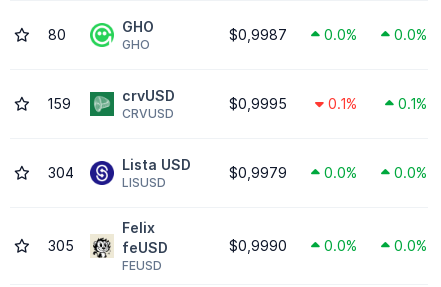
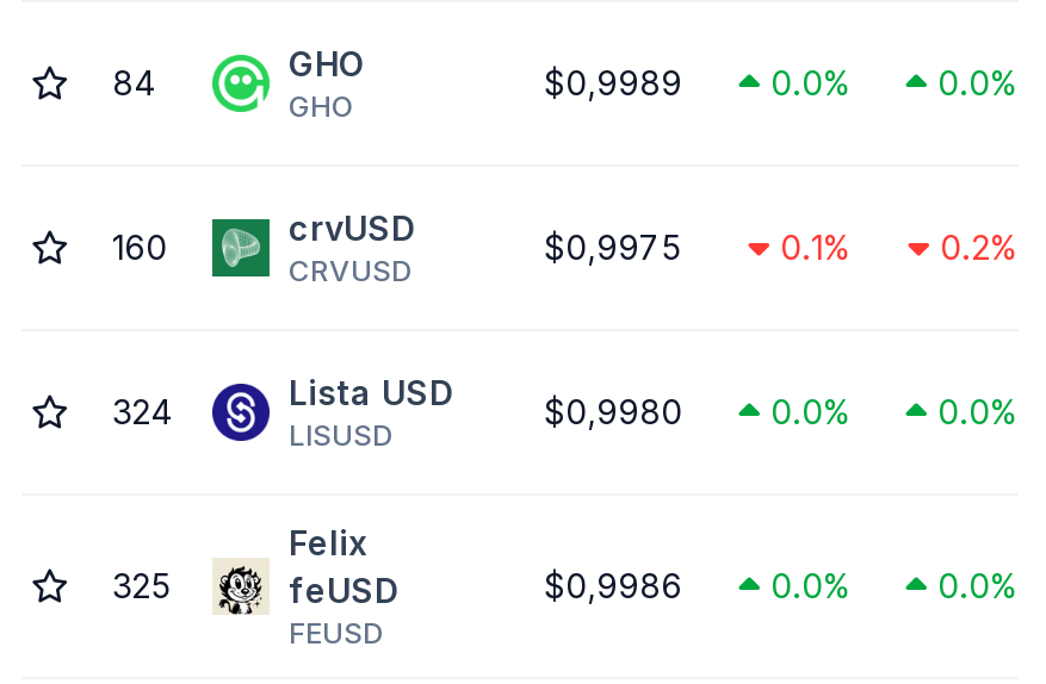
[48,26,66,43] 80 -> [112,62,155,102] 84
[229,26,287,43] $0,9987 -> [544,62,682,102] $0,9989
[48,95,71,112] 159 -> [112,226,167,267] 160
[229,95,287,112] $0,9995 -> [544,226,682,267] $0,9975
[398,95,427,112] 0.1% -> [940,226,1016,267] 0.2%
[48,164,74,181] 304 -> [112,391,172,431] 324
[229,164,287,181] $0,9979 -> [544,391,682,431] $0,9980
[48,237,74,254] 305 -> [112,565,172,605] 325
[229,237,287,254] $0,9990 -> [544,565,682,605] $0,9986

